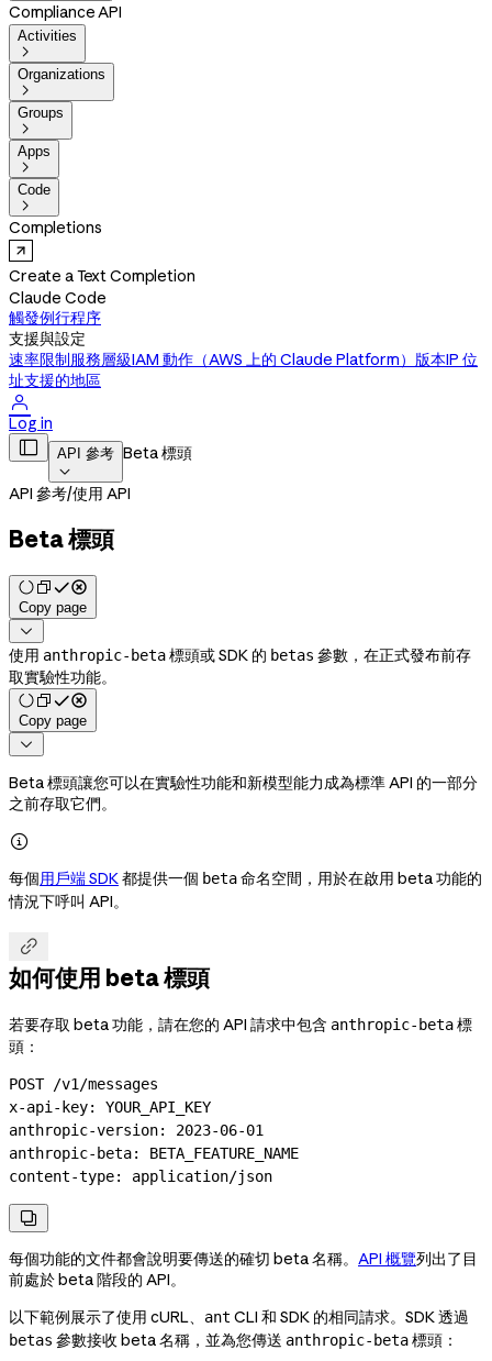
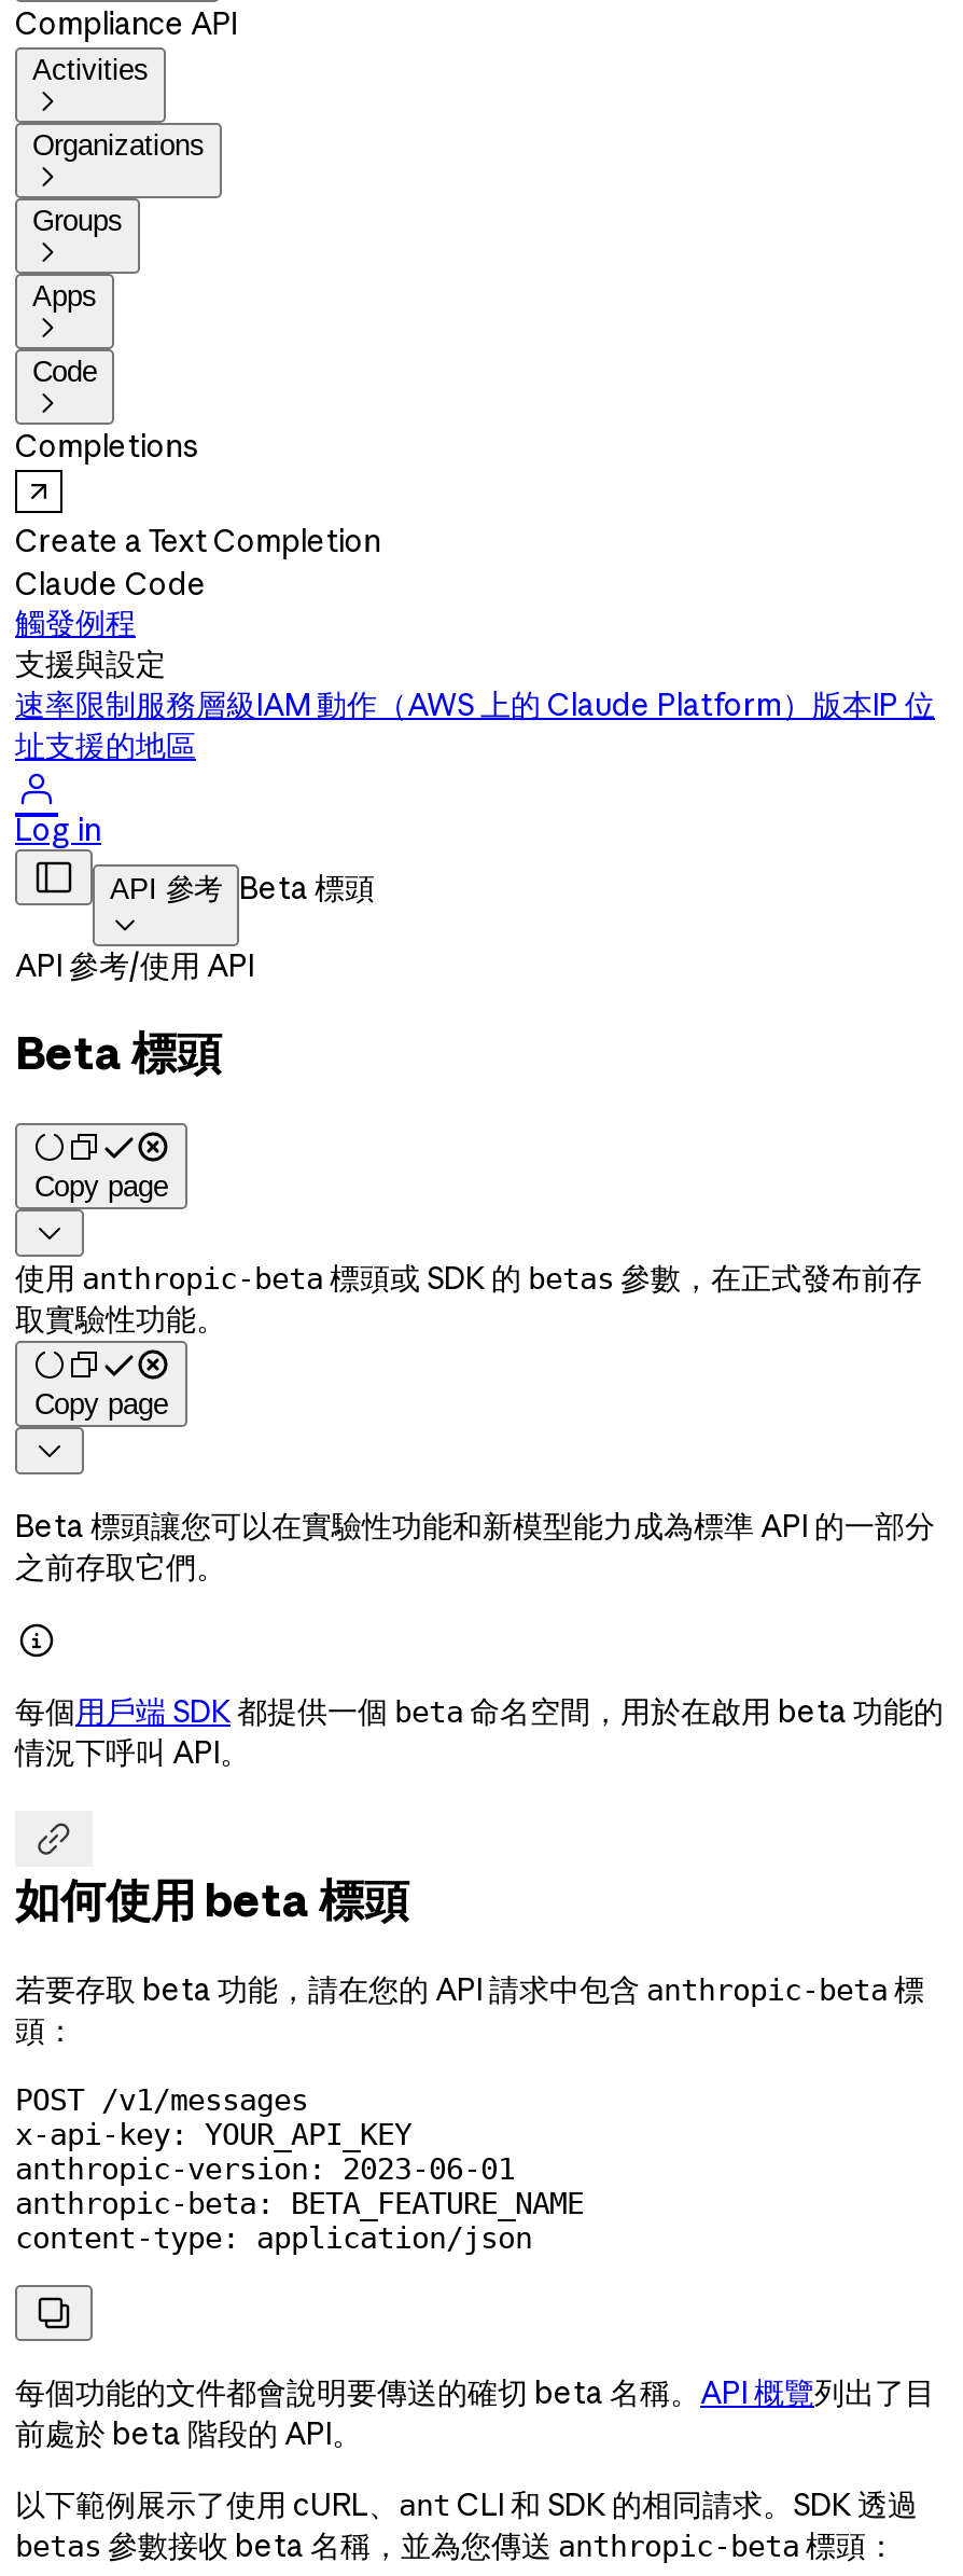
[9,308,101,328] 觸發例行程序 -> [15,604,136,642] 觸發例程

